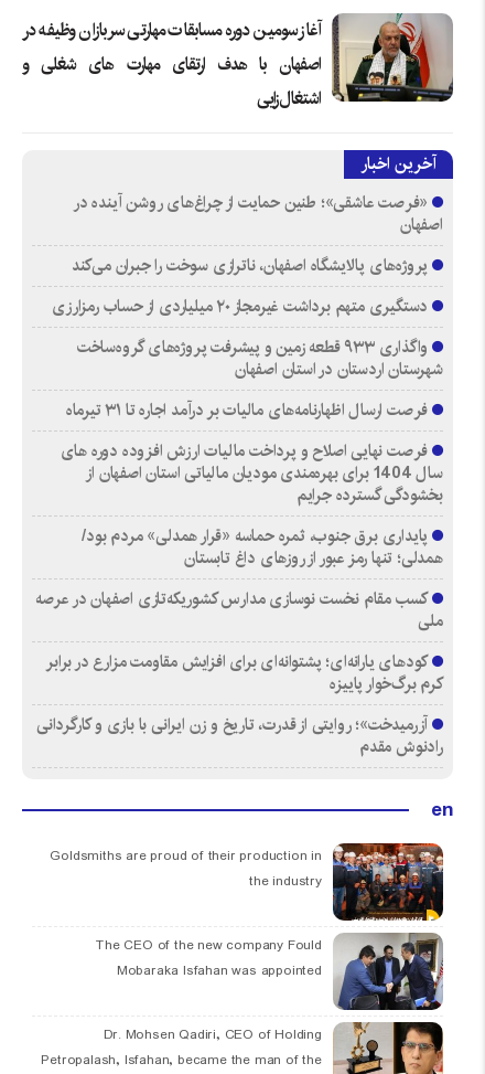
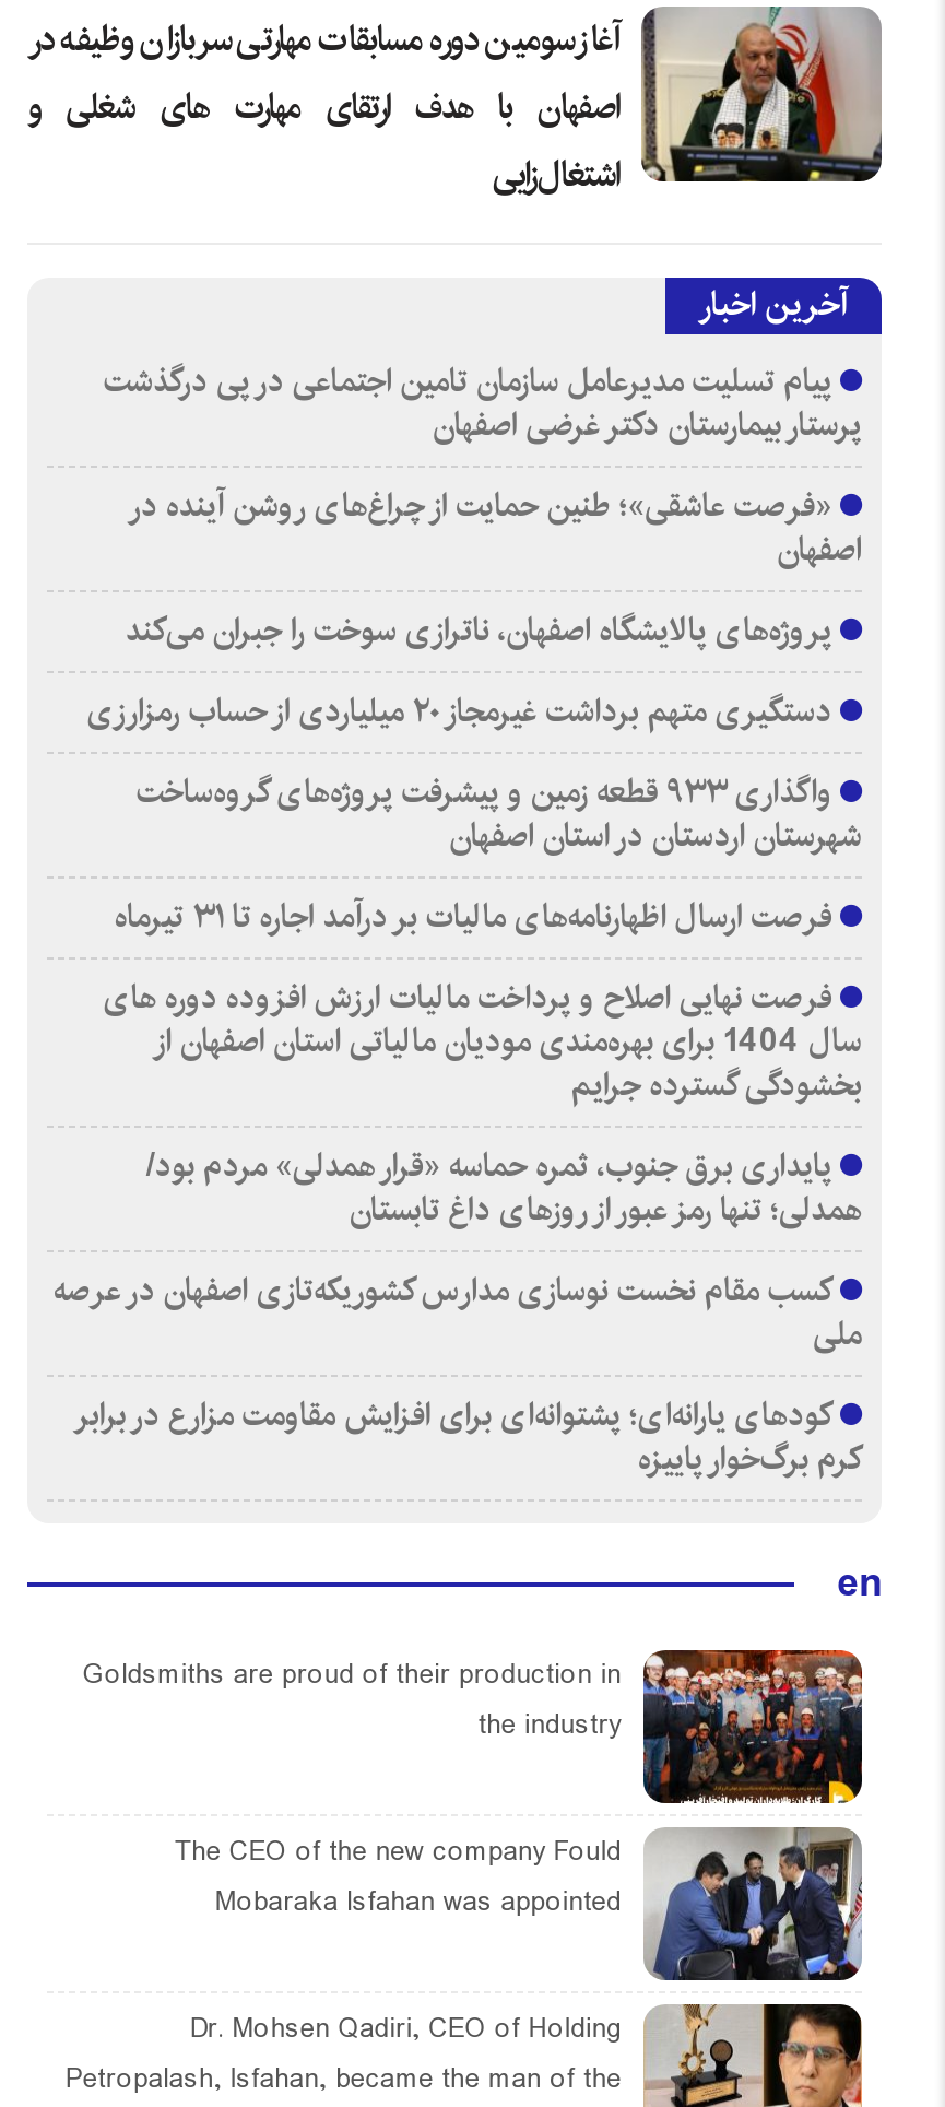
none -> [103,354,862,452] پیام تسلیت مدیرعامل سازمان تامین اجتماعی در پی درگذشت | پرستار بیمارستان دکتر غرضی اصفهان
moved [35,189,443,698] -> [53,479,862,1486]: «فرصت عاشقی»؛ طنین حمایت از چراغ‌های روشن آینده در | اصفهان | پروژه‌های پالایشگاه اصفهان، ناترازی سوخت را جبران می‌کند | ... | کودهای یارانه‌ای؛ پشتوانه‌ای برای افزایش مقاومت مزارع در برابر | کرم برگ‌خوار پاییزه
[36,711,443,761] آزرمیدخت»؛ روایتی از قدرت، تاریخ و زن ایرانی با بازی و کارگردانی | رادنوش مقدم -> none

